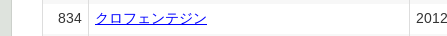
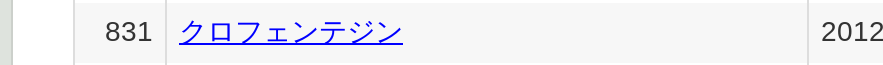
[58,11,207,26] 834 クロフェンテジン -> [105,18,403,48] 831 クロフェンテジン

